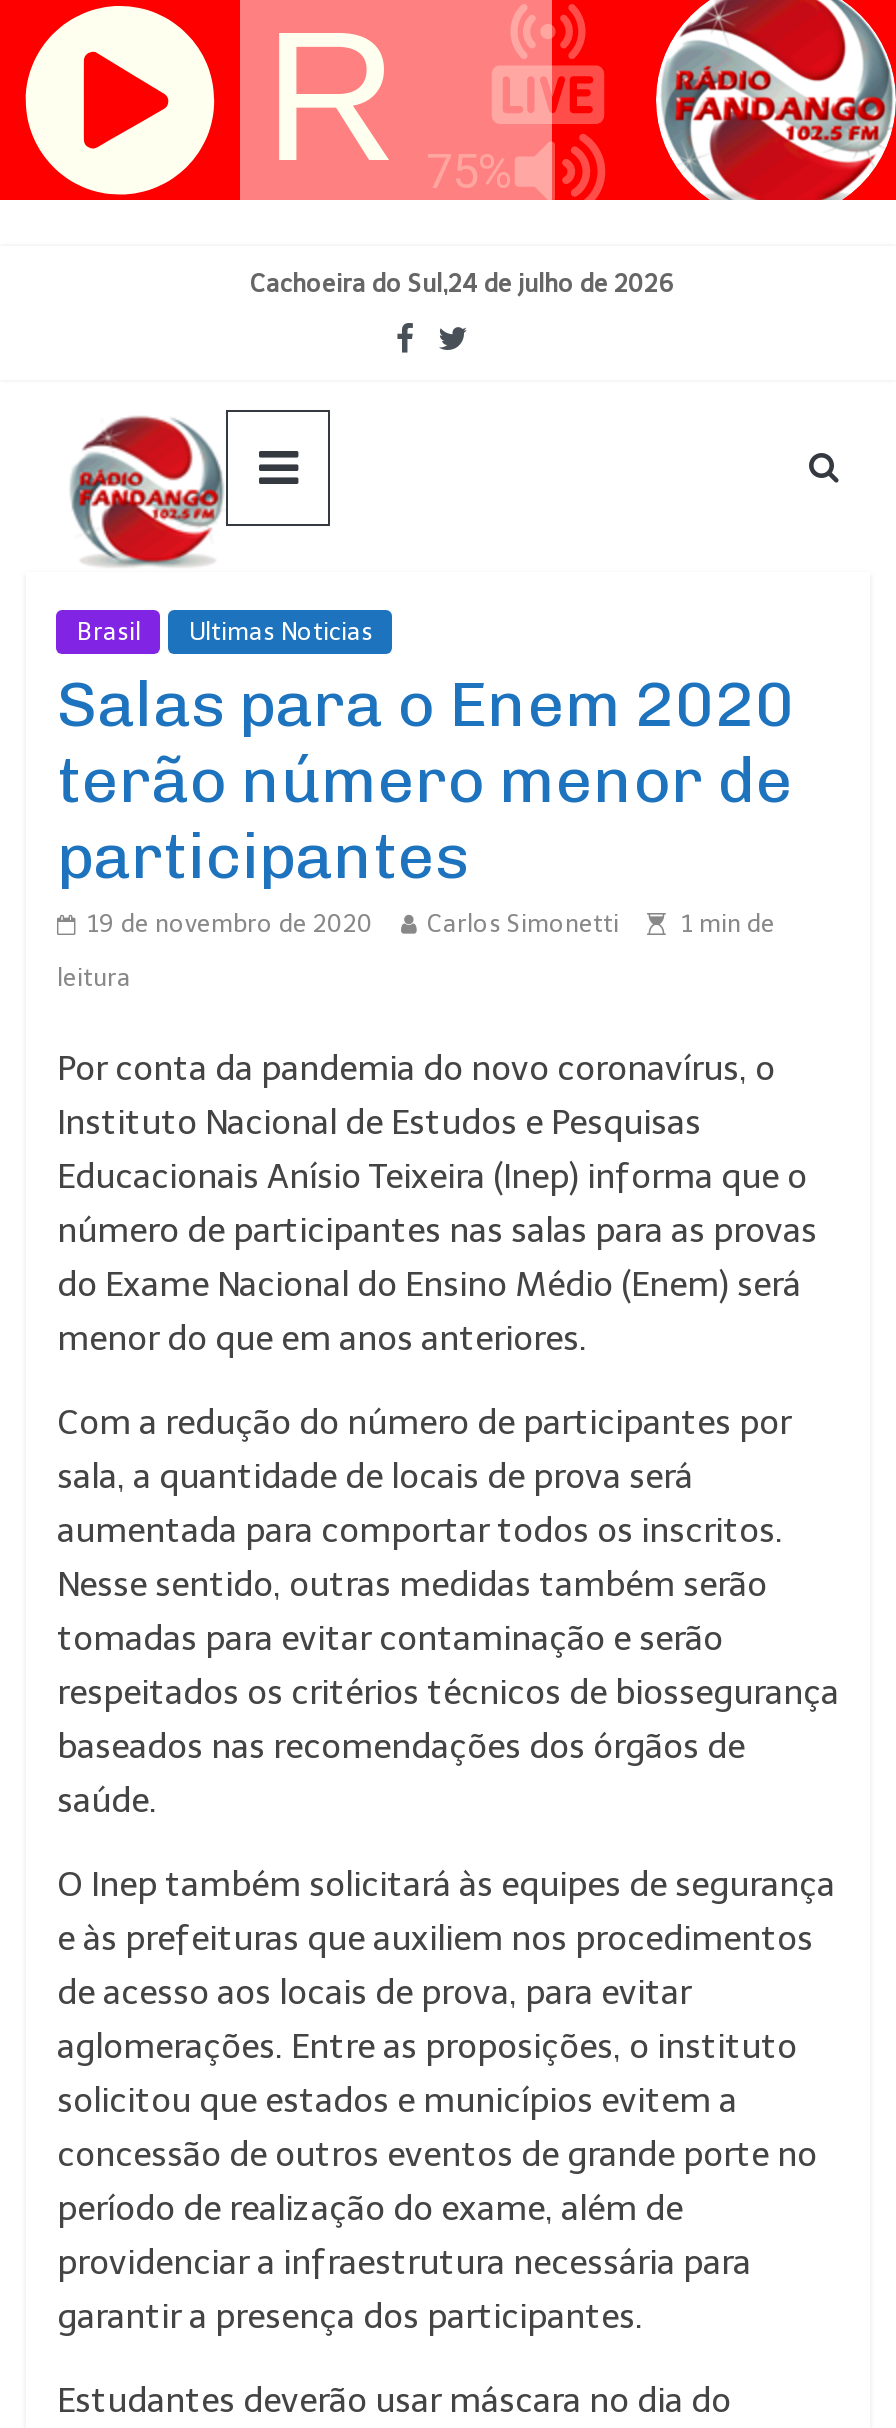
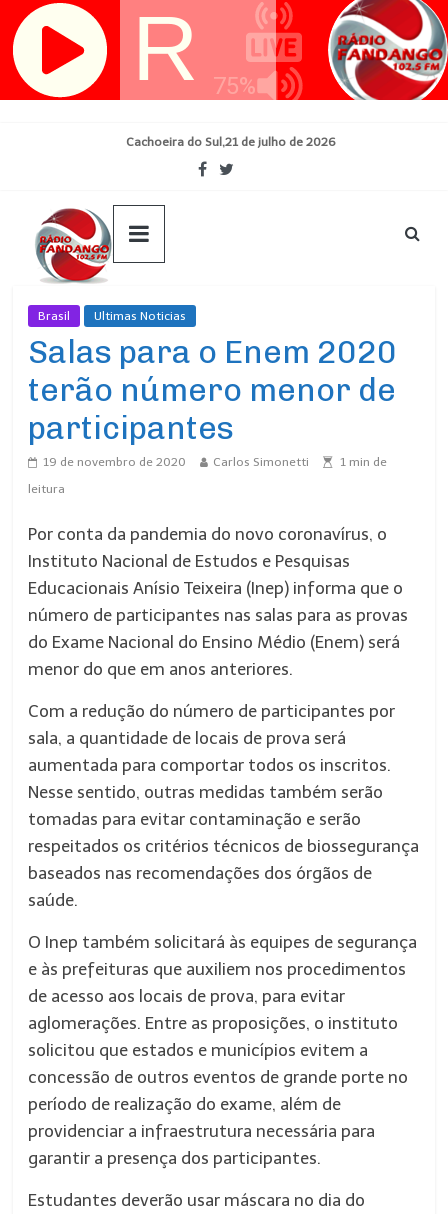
[250,270,674,298] Cachoeira do Sul,24 de julho de 2026 -> [126,135,336,149] Cachoeira do Sul,21 de julho de 2026

